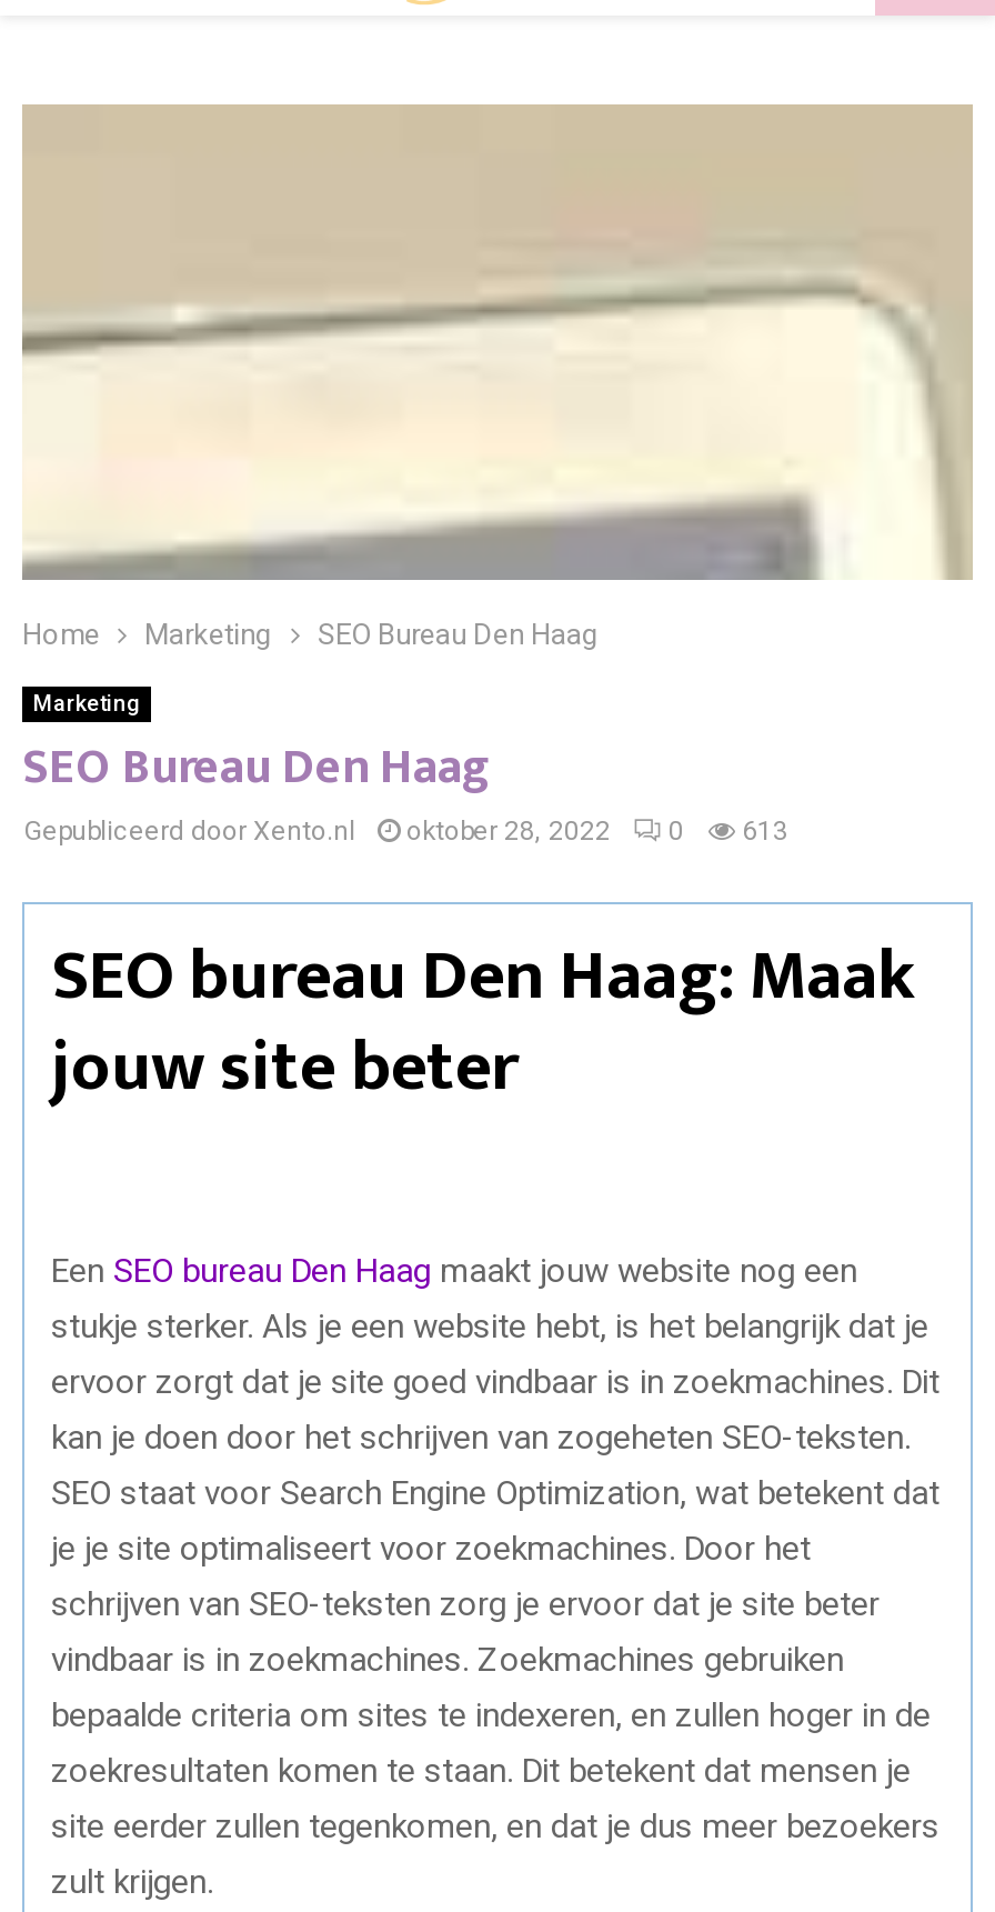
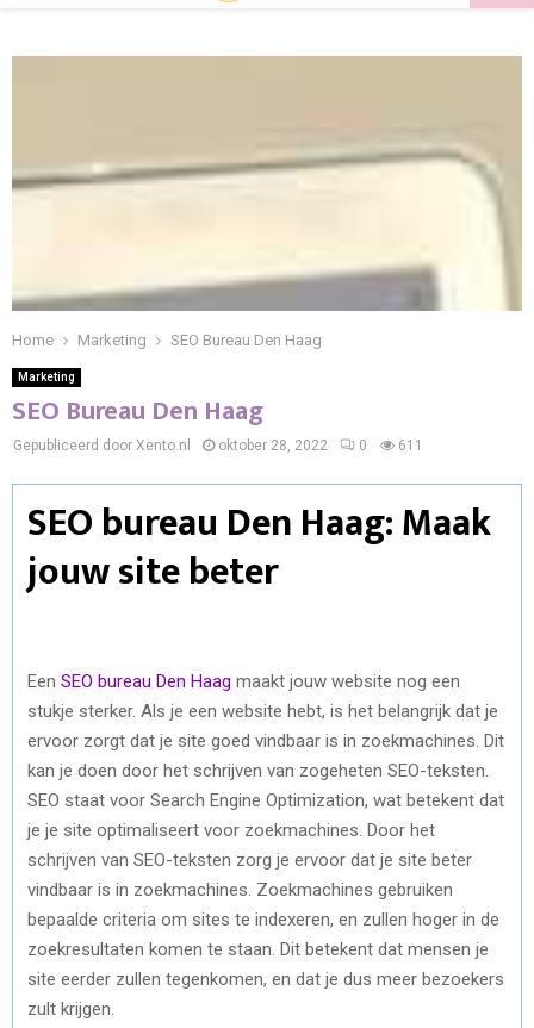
[24,815,788,847] Gepubliceerd door Xento.nl oktober 28, 2022 0 613 -> [13,437,423,454] Gepubliceerd door Xento.nl oktober 28, 2022 0 611

